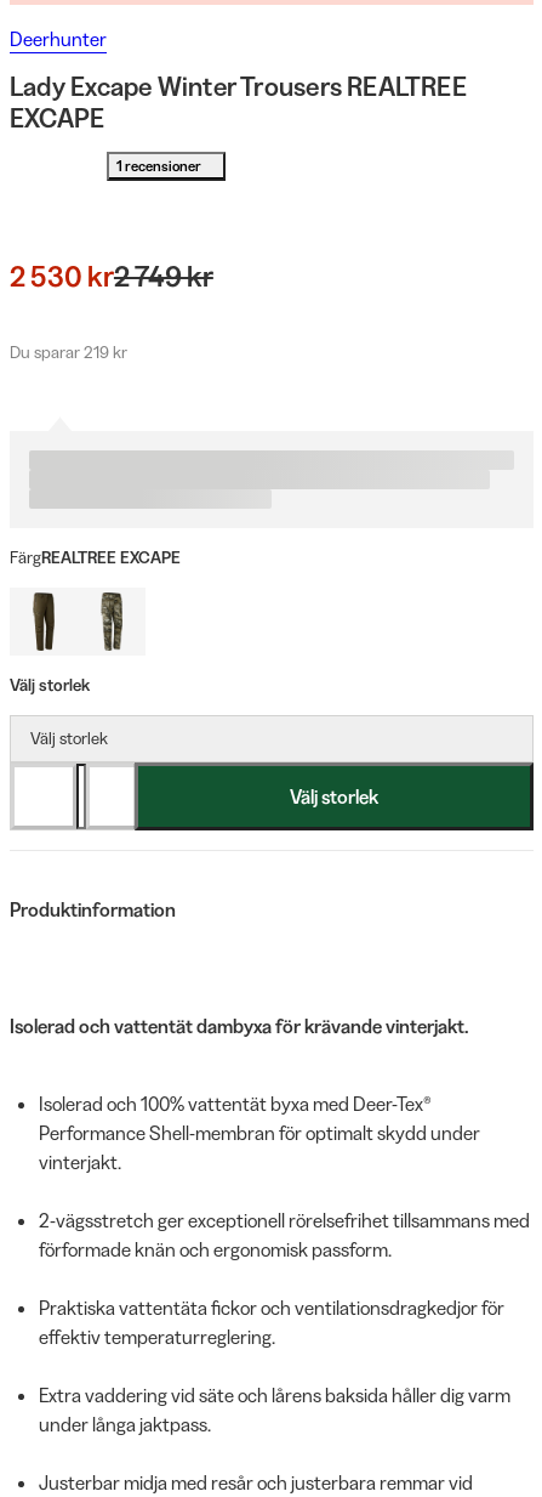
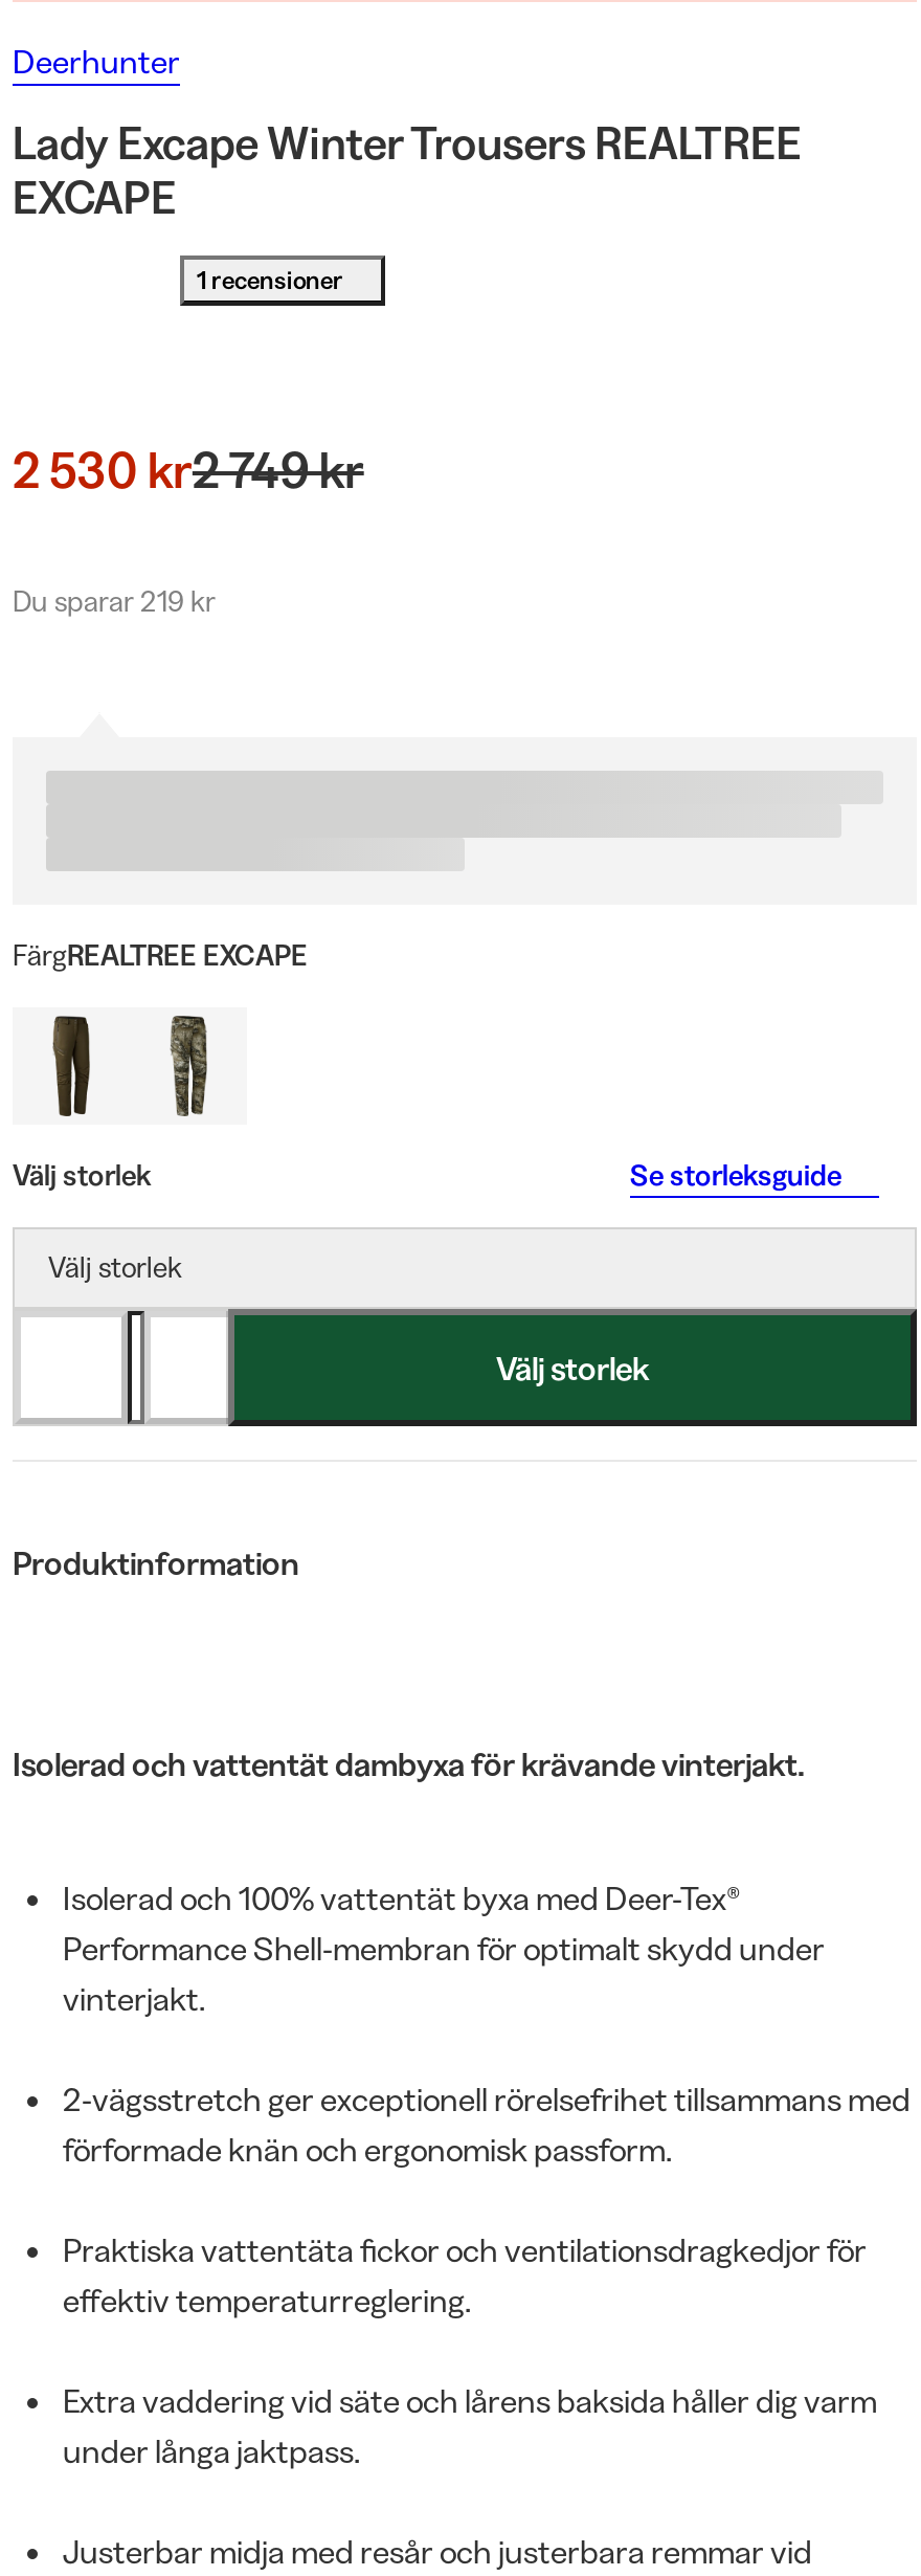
none -> [630,1155,841,1193] Se storleksguide

